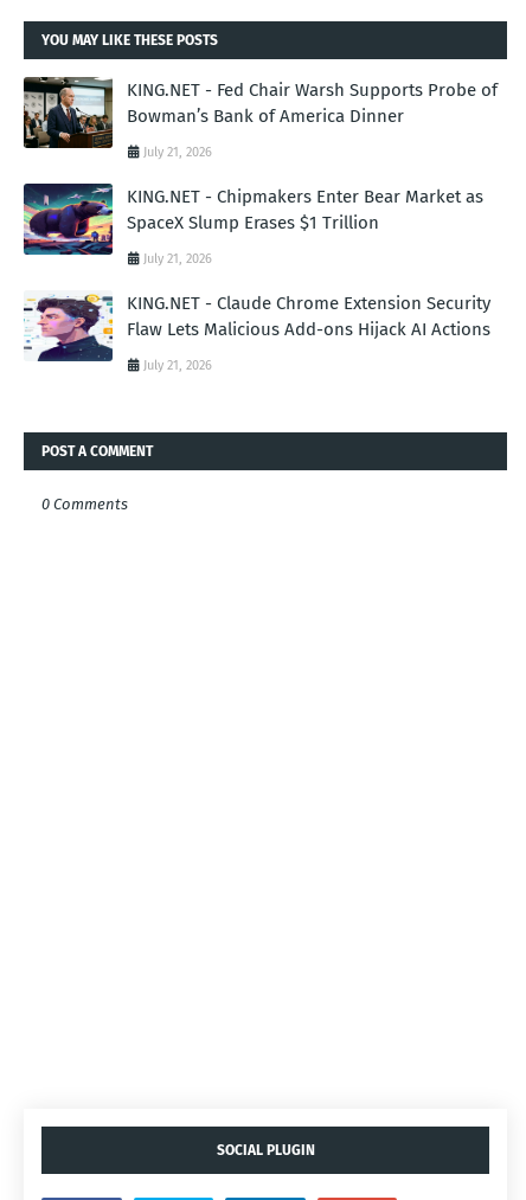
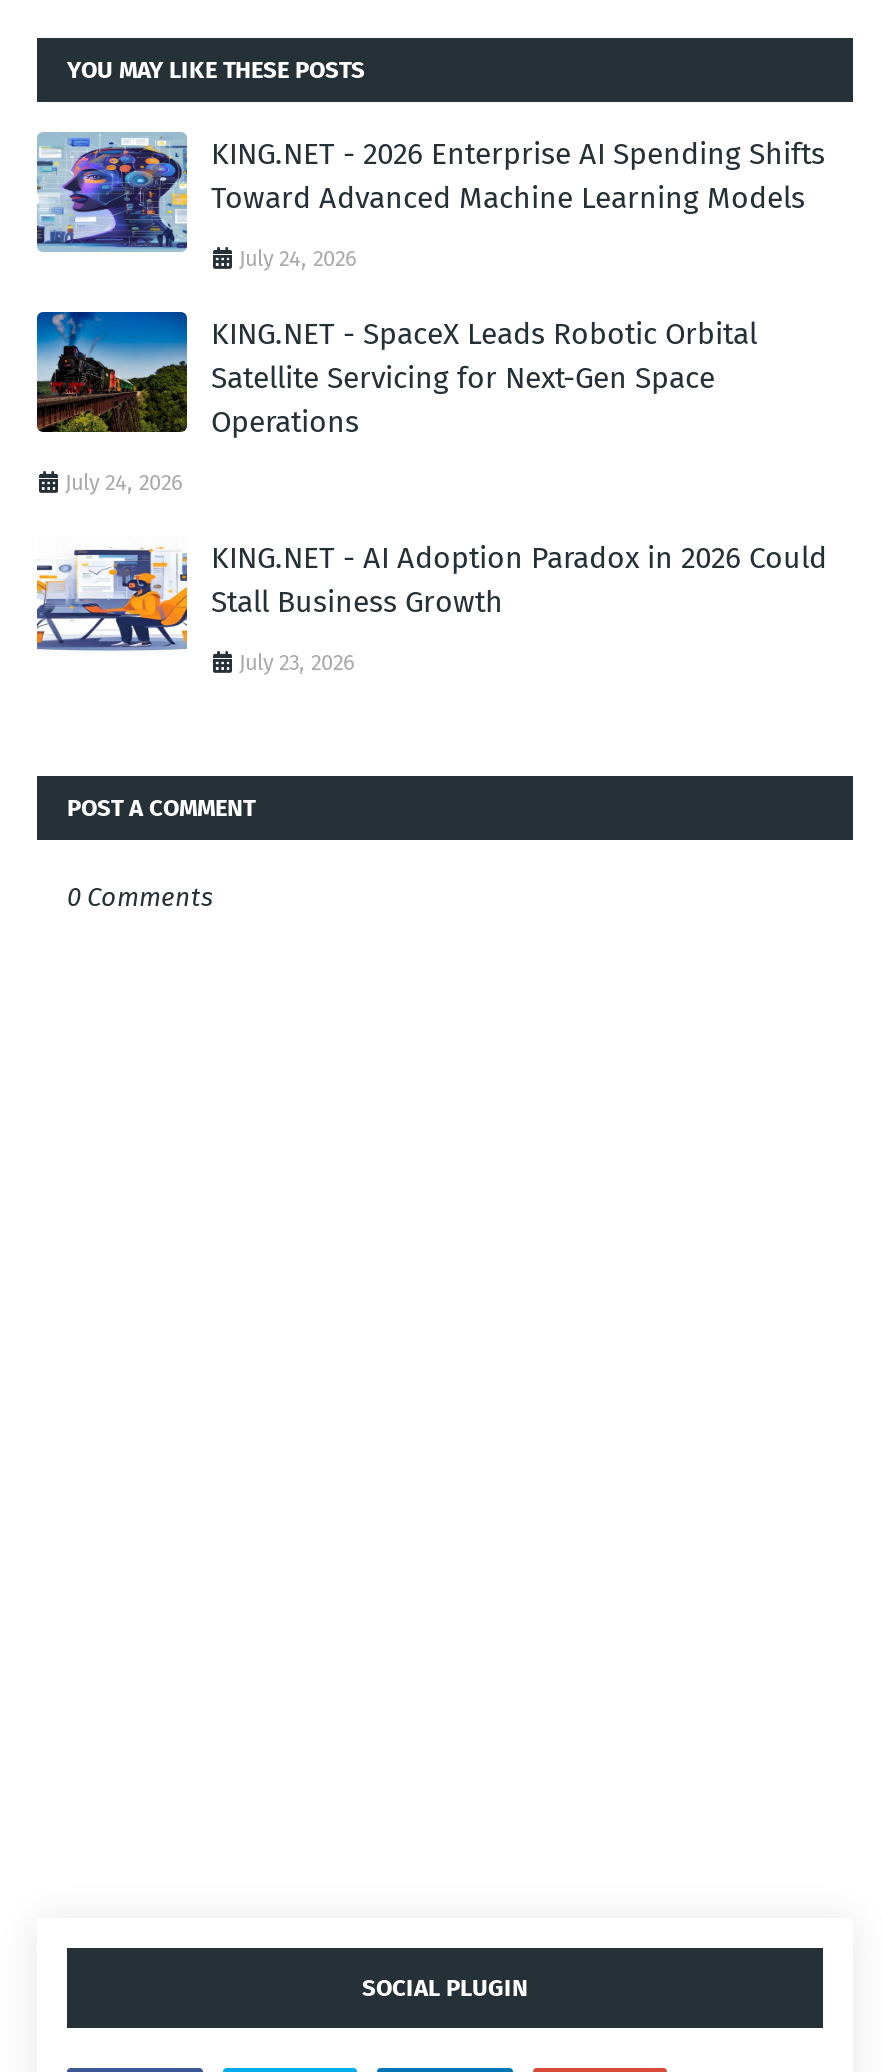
[23,76,498,149] [image] | KING.NET - Fed Chair Warsh Supports Probe of | Bowman’s Bank of America Dinner -> [35,132,825,252] [image] | KING.NET - 2026 Enterprise AI Spending Shifts | Toward Advanced Machine Learning Models
[143,145,212,160] July 21, 2026 -> [239,247,357,273] July 24, 2026
[23,182,483,243] [image] | KING.NET - Chipmakers Enter Bear Market as | SpaceX Slump Erases $1 Trillion -> [35,310,757,441] [image] | KING.NET - SpaceX Leads Robotic Orbital | Satellite Servicing for Next-Gen Space | Operations
[143,251,212,267] July 21, 2026 -> [65,471,183,497] July 24, 2026
[24,293,490,362] [image] | KING.NET - Claude Chrome Extension Security | Flaw Lets Malicious Add-ons Hijack AI Actions -> [35,541,827,652] [image] | KING.NET - AI Adoption Paradox in 2026 Could | Stall Business Growth
[143,358,212,374] July 21, 2026 -> [239,651,355,677] July 23, 2026

